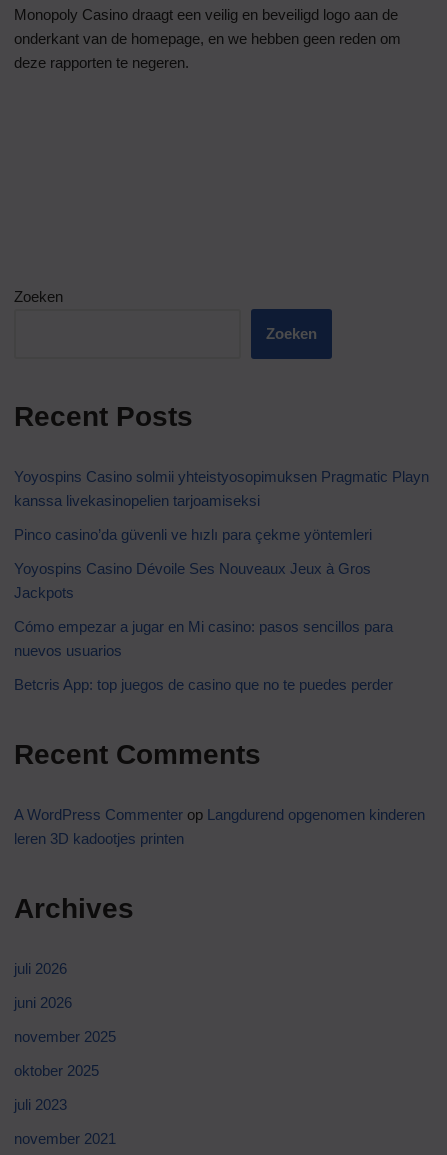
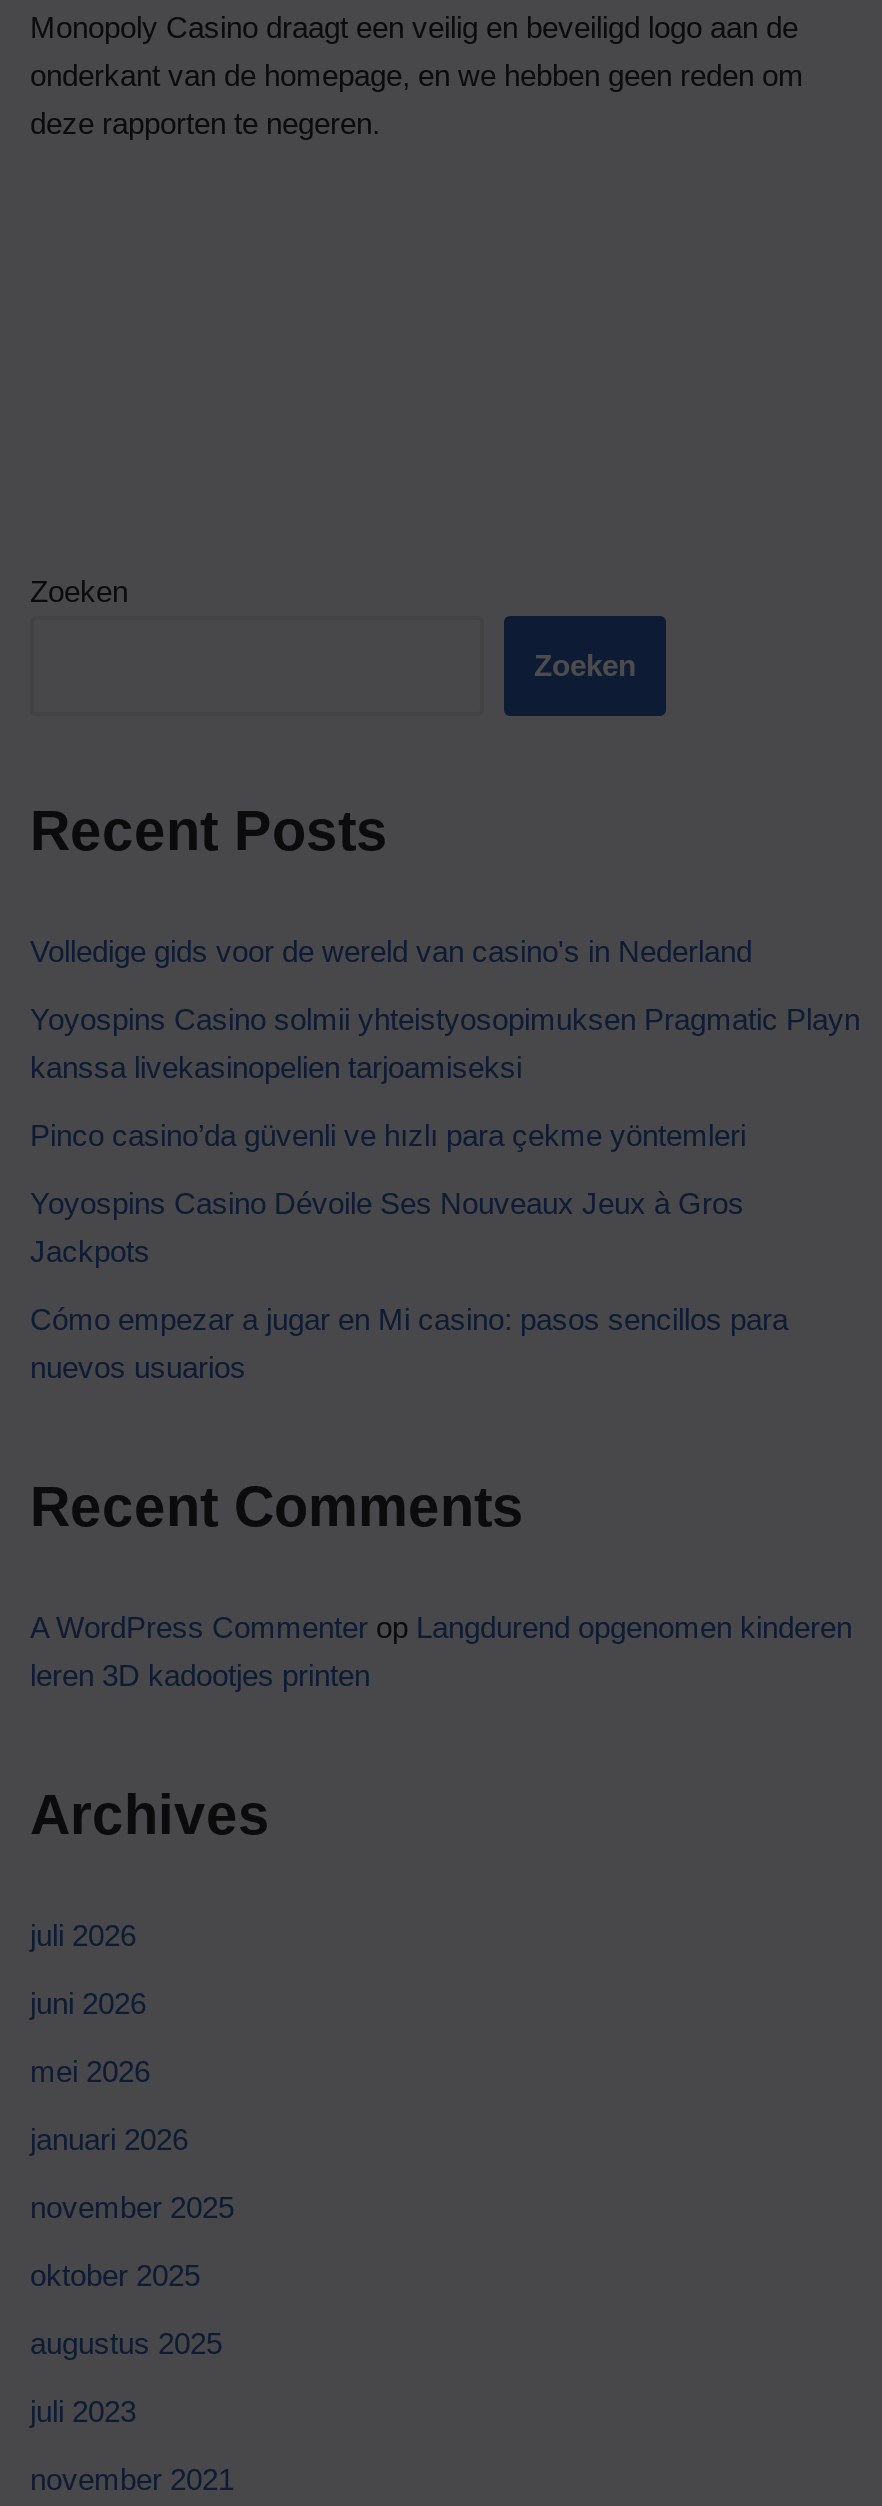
none -> [30,933,752,967] Volledige gids voor de wereld van casino's in Nederland
[14,676,393,693] Betcris App: top juegos de casino que no te puedes perder -> none
none -> [30,2053,188,2155] mei 2026 | januari 2026
none -> [30,2325,222,2359] augustus 2025

